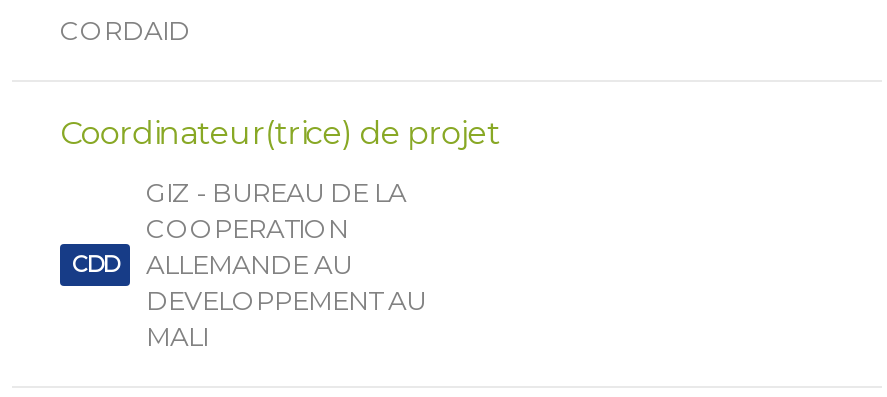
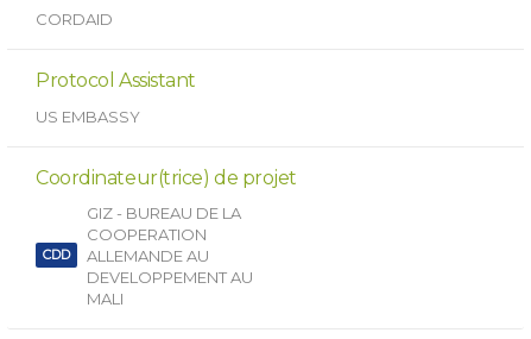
none -> [36,69,196,126] Protocol Assistant | US EMBASSY

